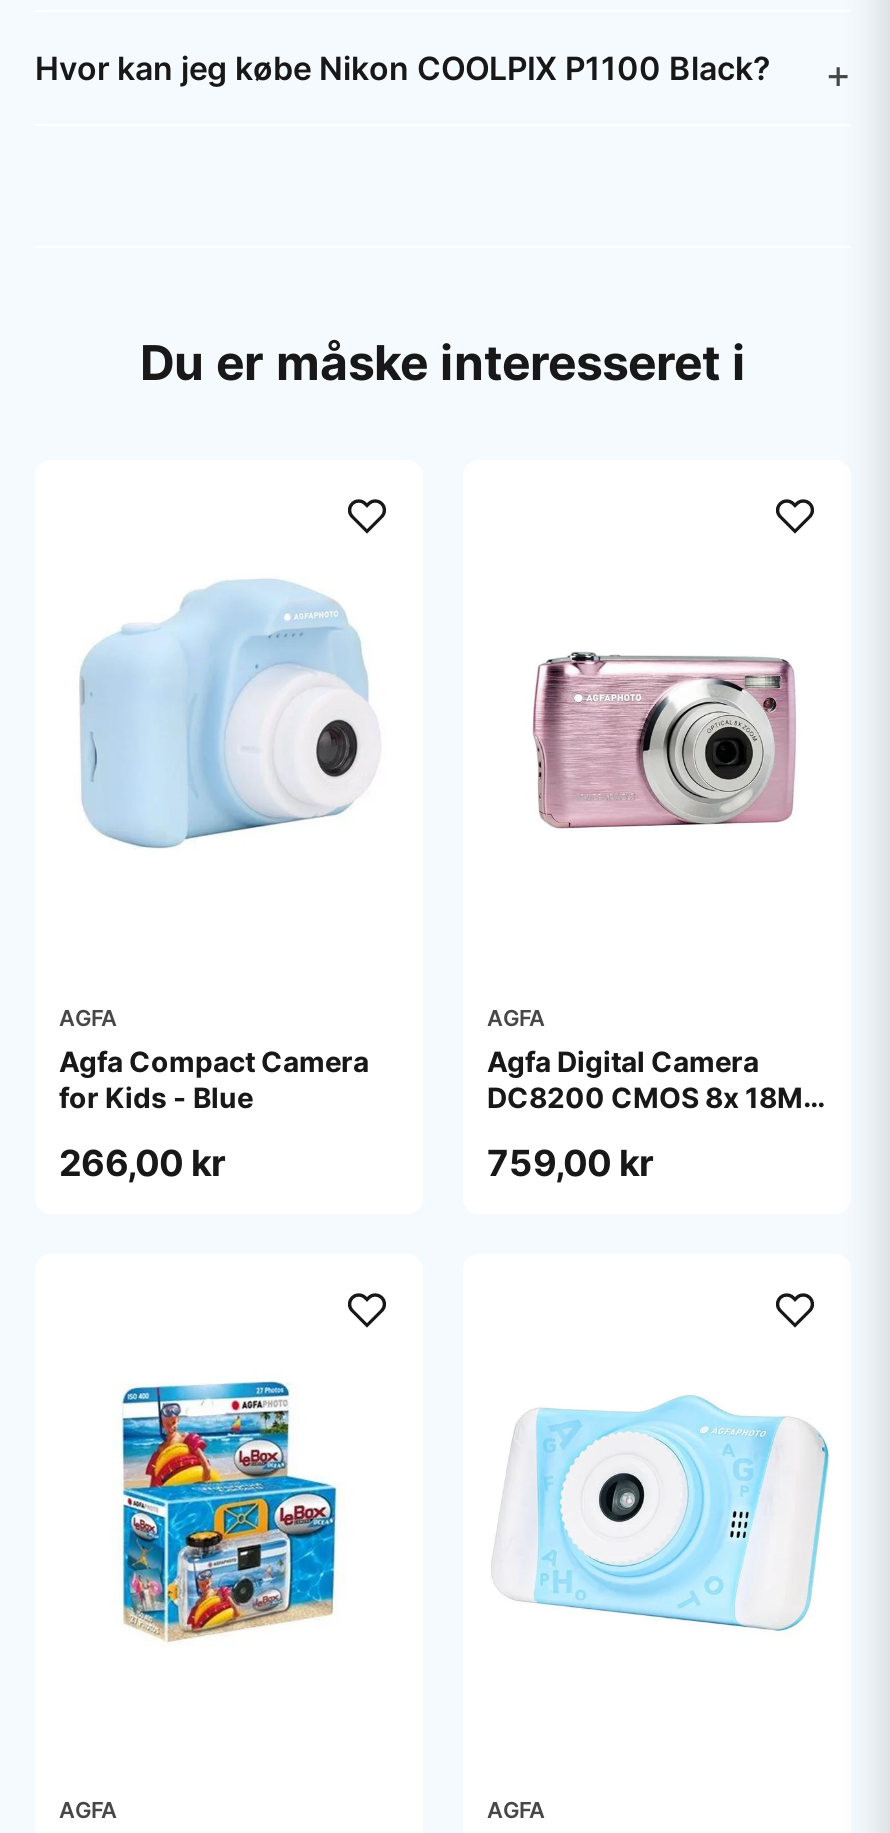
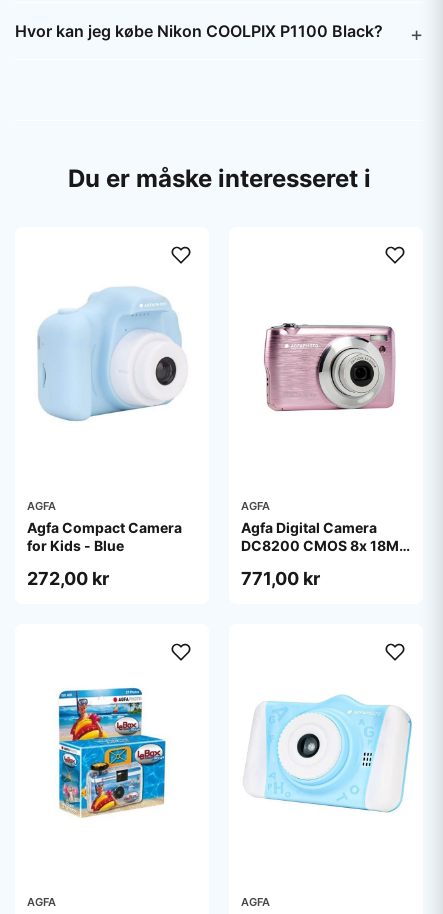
[59,1141,225,1183] 266,00 kr -> [27,568,109,589] 272,00 kr
[487,1141,653,1183] 759,00 kr -> [241,568,320,589] 771,00 kr

